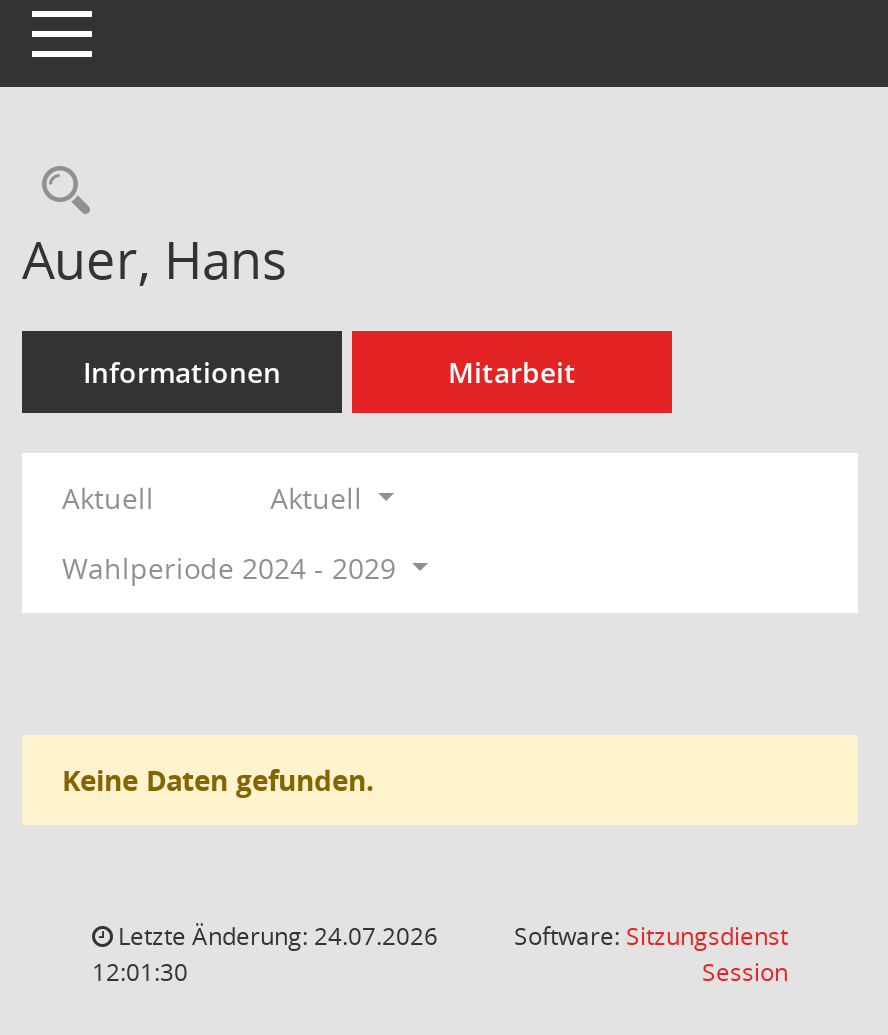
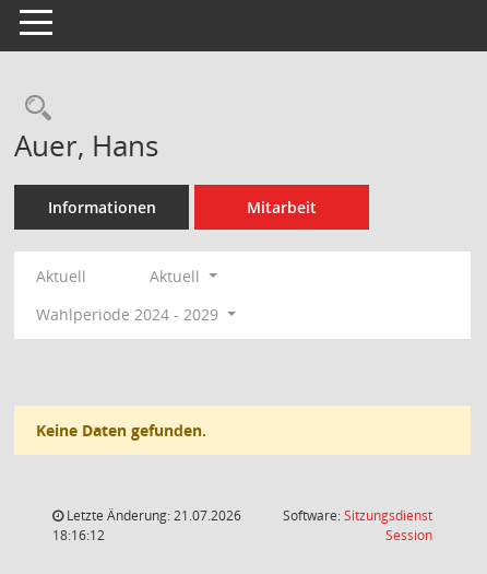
[112,919,438,953] Letzte Änderung: 24.07.2026 -> [63,506,241,525] Letzte Änderung: 21.07.2026
[92,955,188,989] 12:01:30 -> [52,526,105,544] 18:16:12

